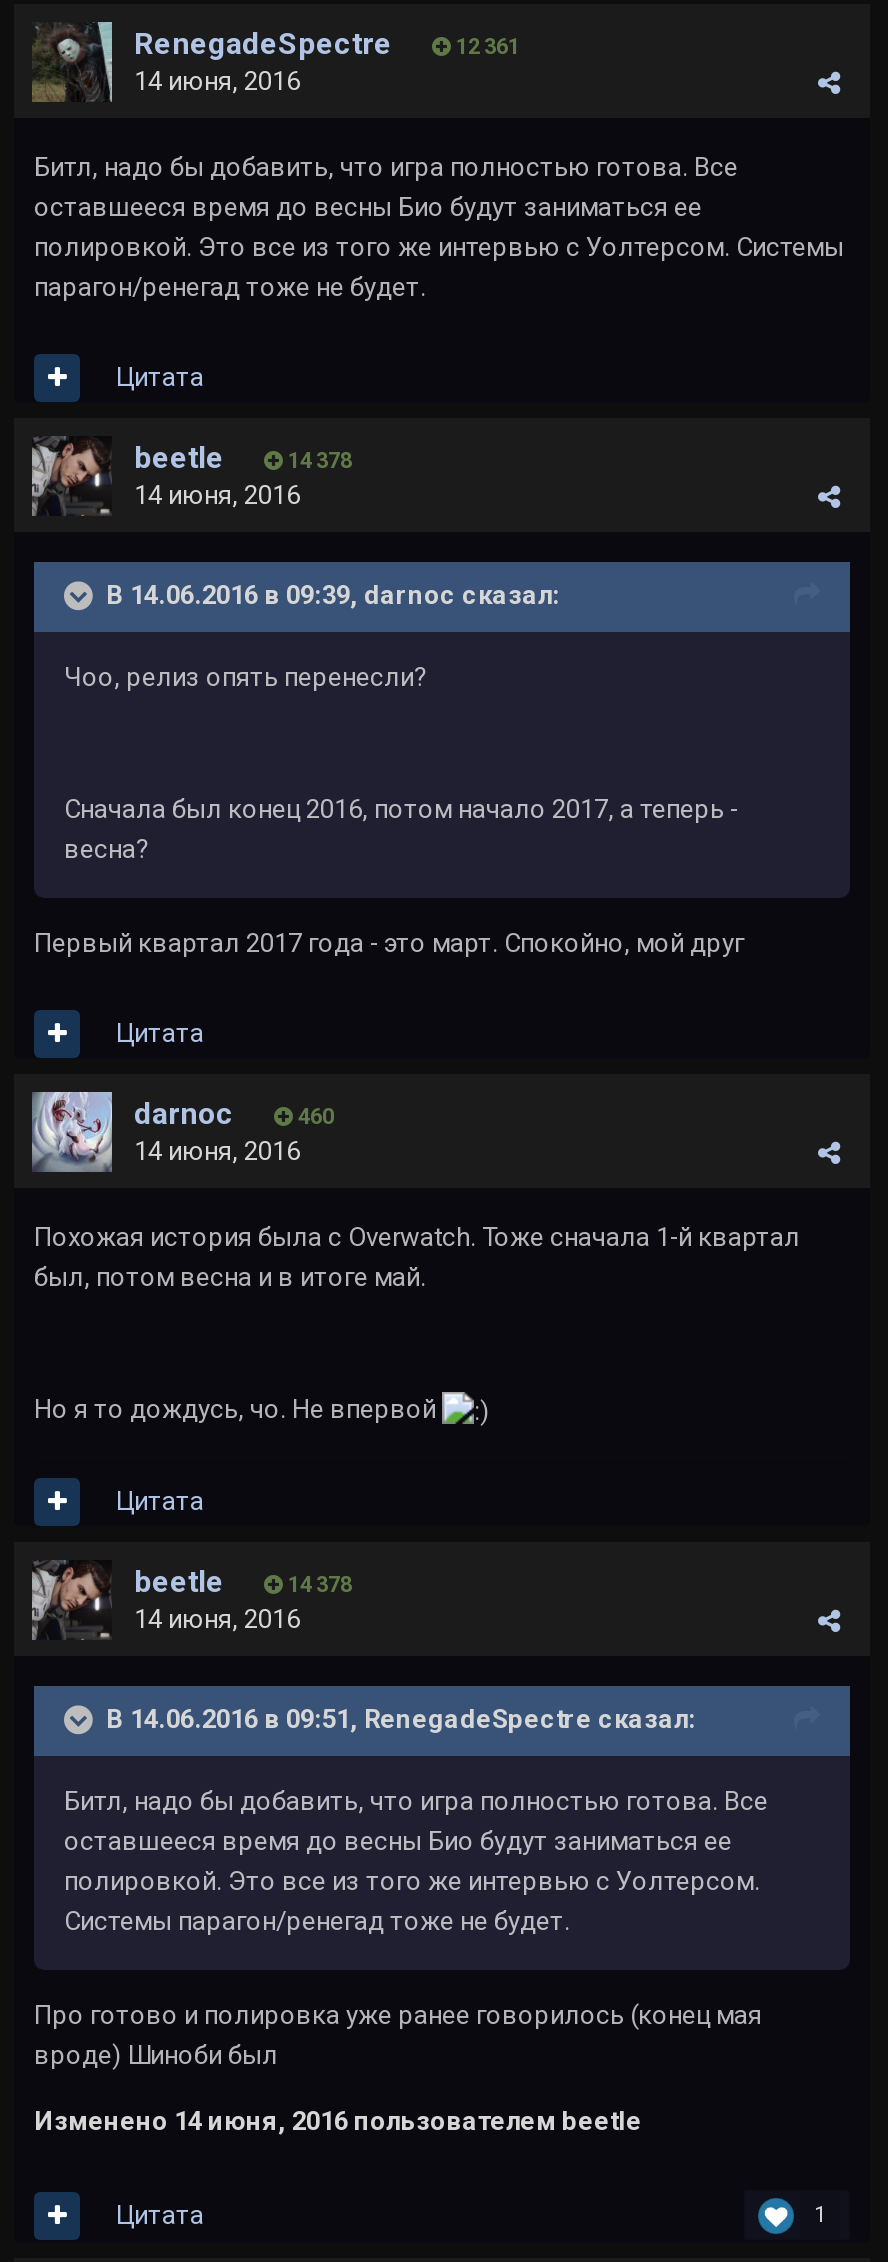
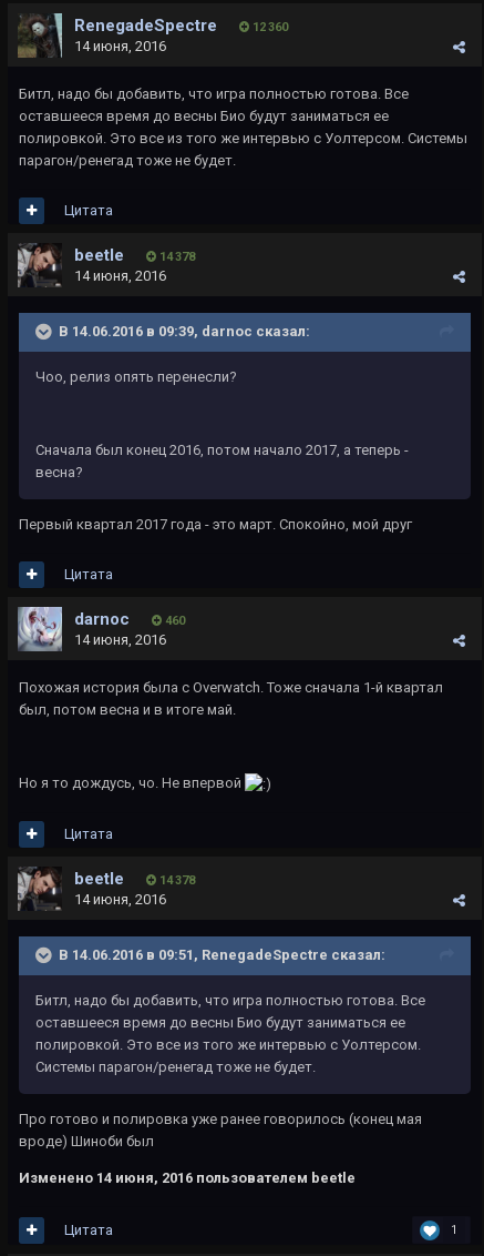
[450,34,520,60] 12 361 -> [249,20,288,34] 12 360

